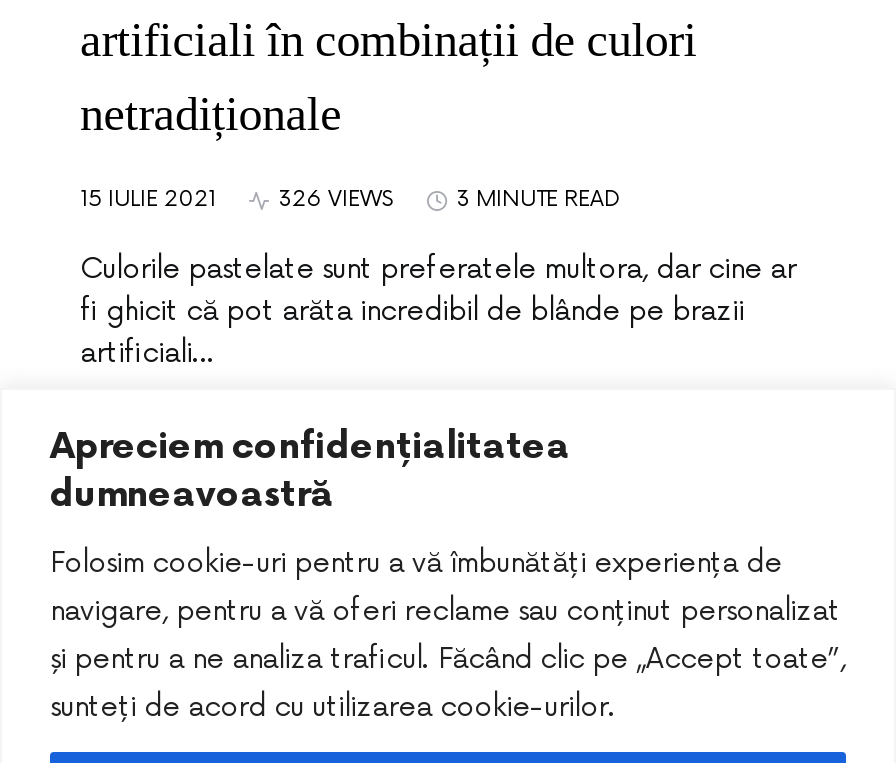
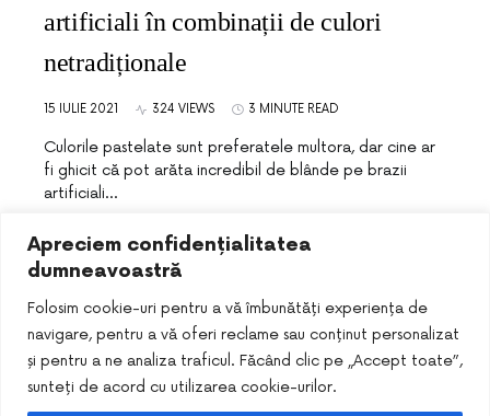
[278,186,394,212] 326 VIEWS -> [152,102,214,116] 324 VIEWS

